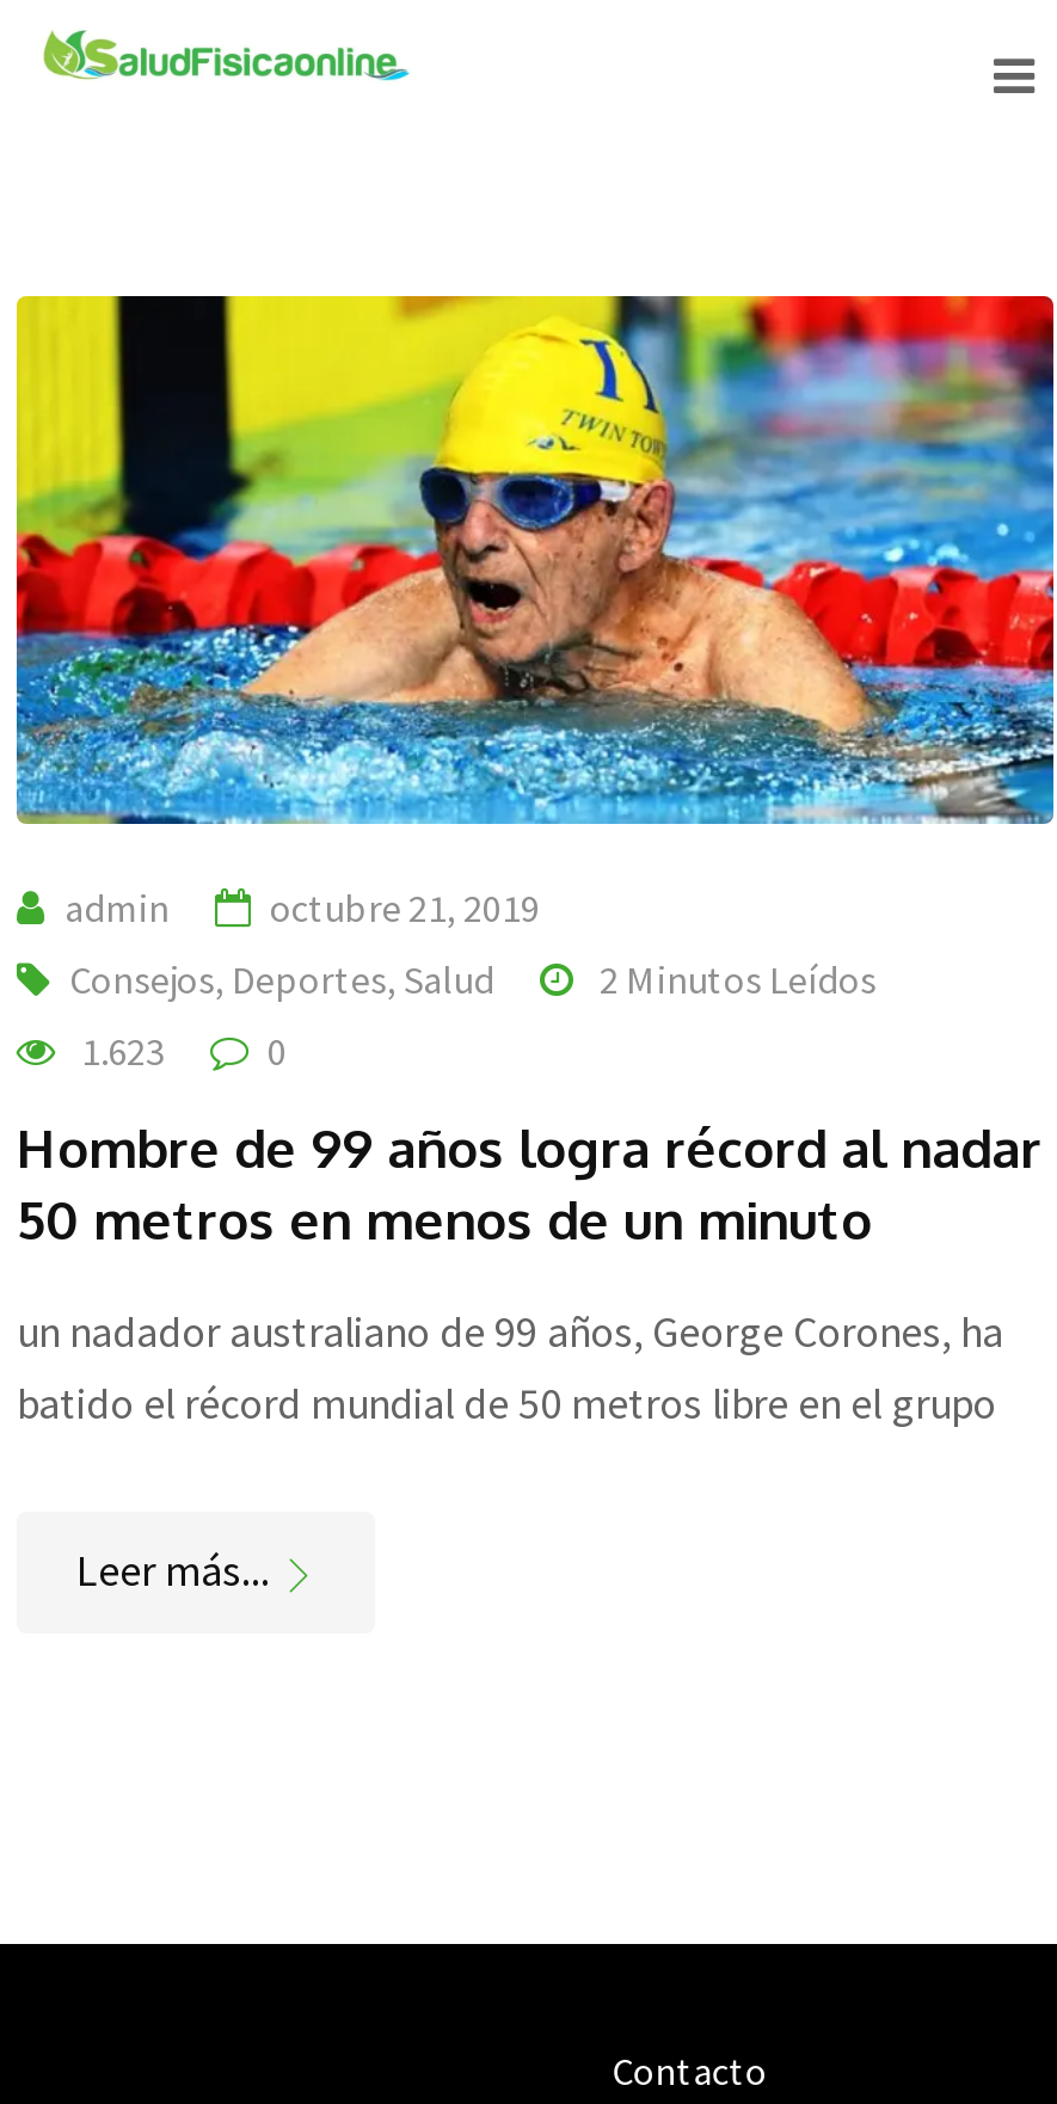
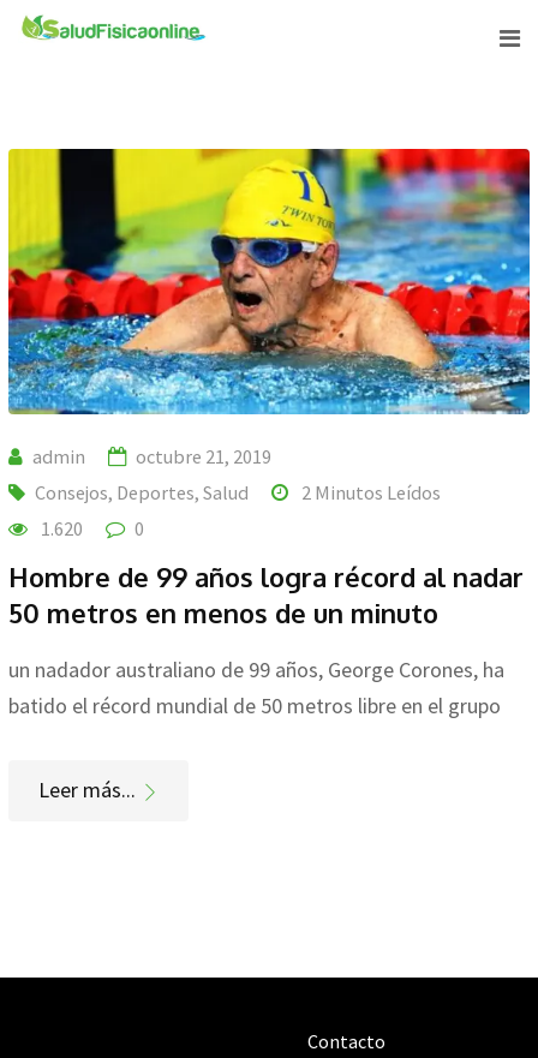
[74,1027,165,1075] 1.623 -> [37,516,83,540] 1.620

